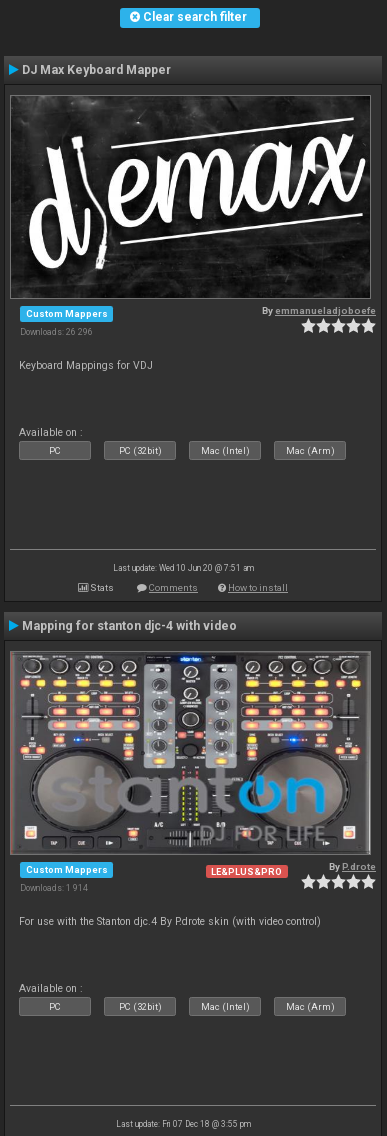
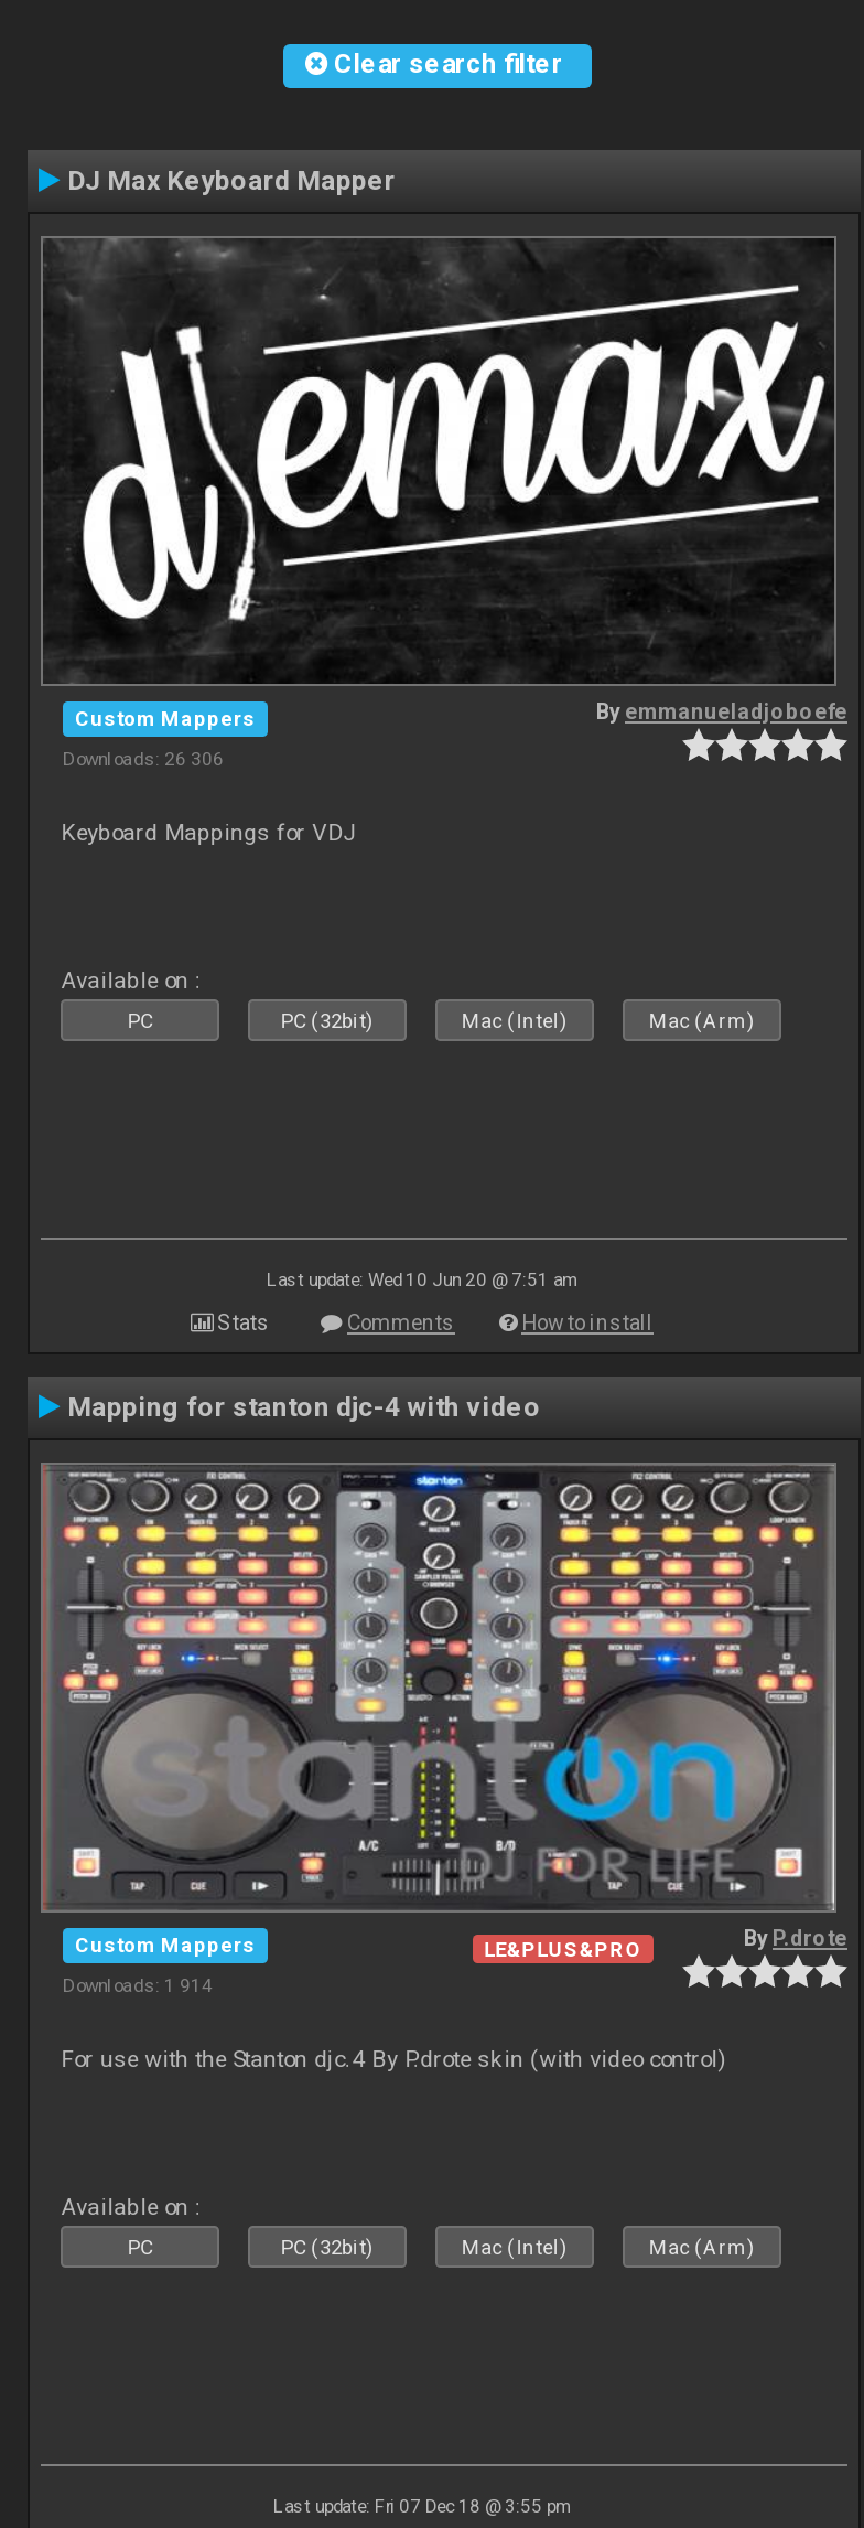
[20,327,93,337] Downloads: 26 296 -> [63,747,224,769] Downloads: 26 306

